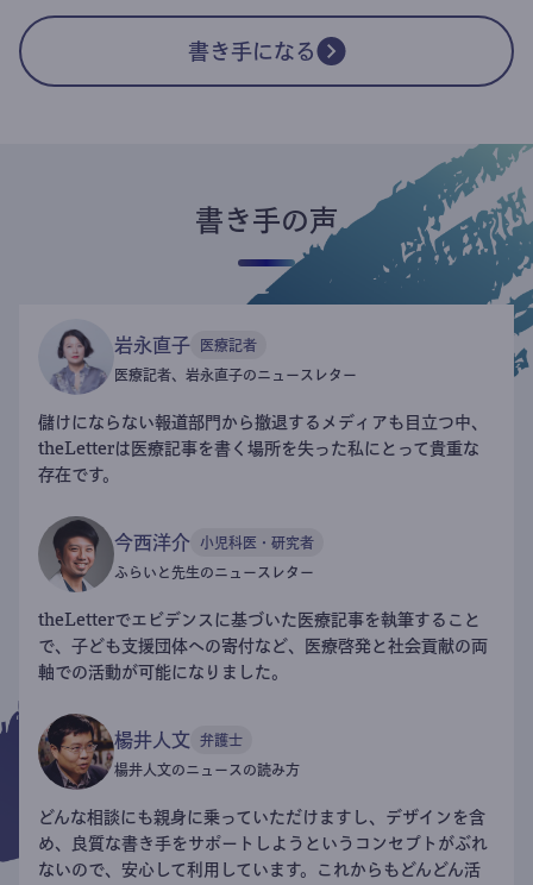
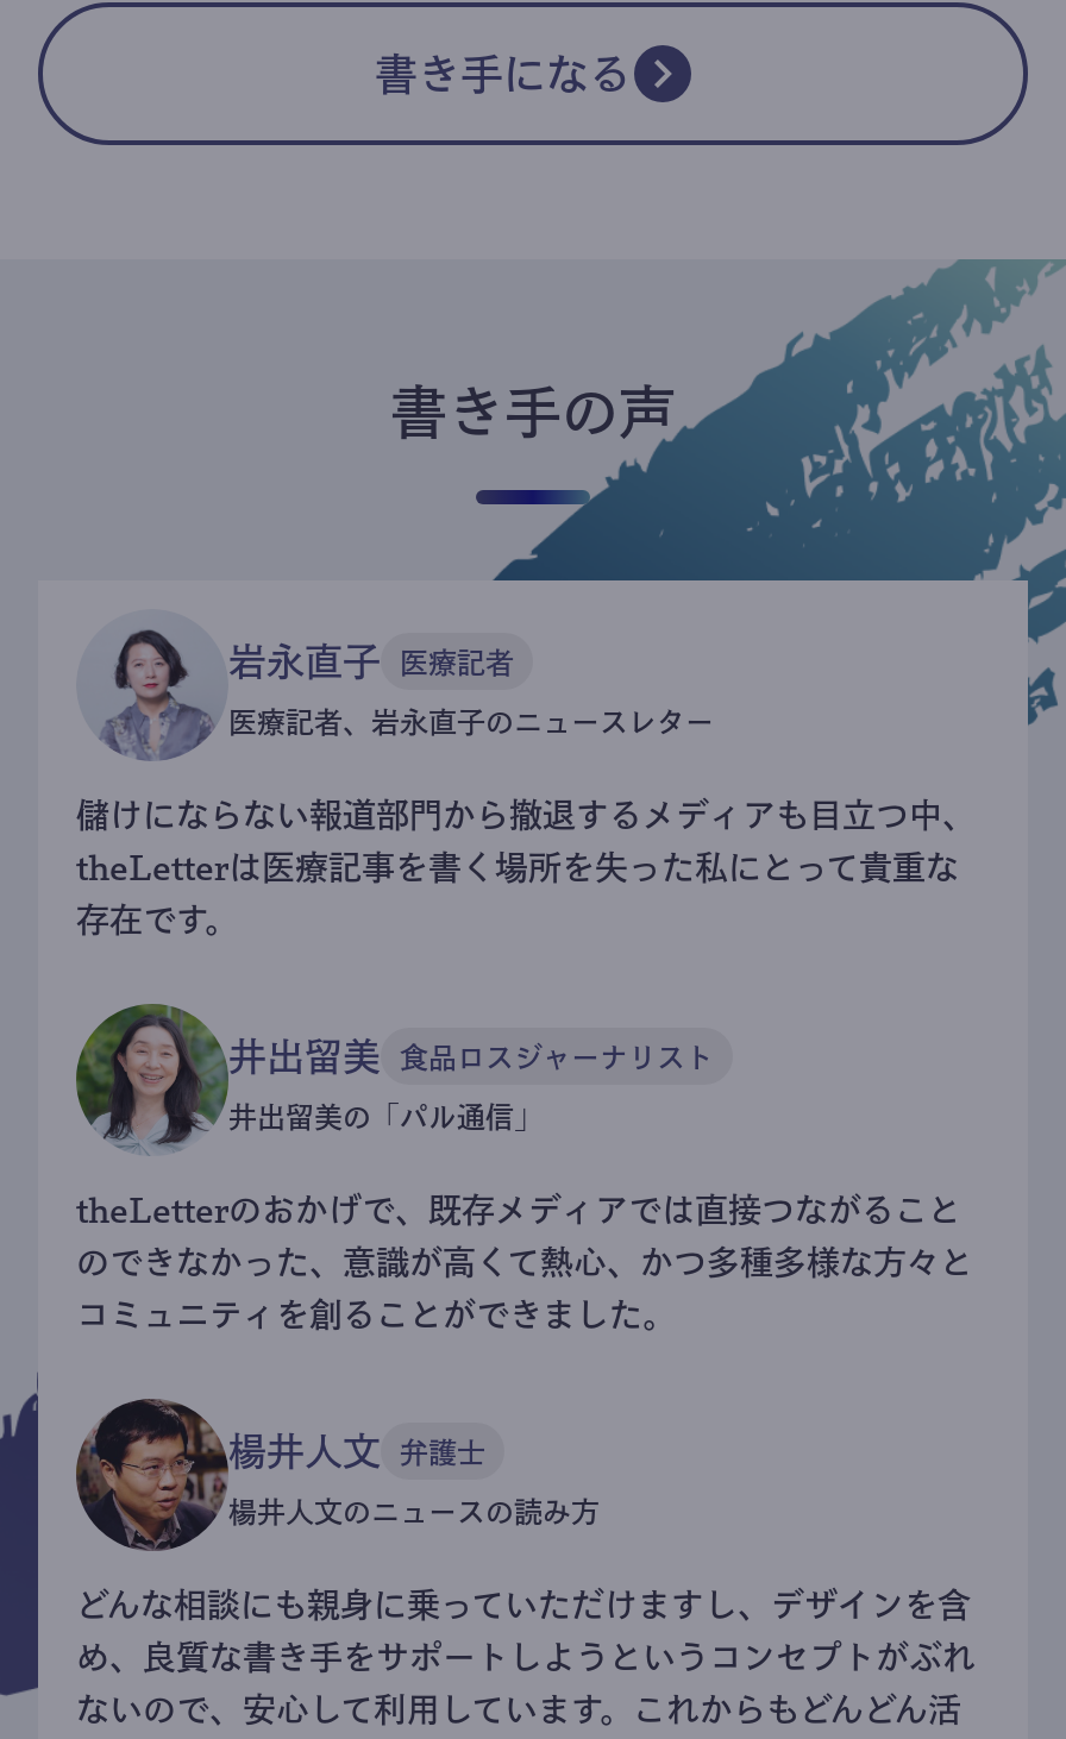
[39,516,314,592] [image] | 今西洋介 | 小児科医・研究者 -> [76,1004,714,1154] [image] | 井出留美 | 食品ロスジャーナリスト
[114,565,314,579] ふらいと先生のニュースレター -> [228,1101,543,1130] 井出留美の「パル通信」
[38,612,481,629] theLetterでエビデンスに基づいた医療記事を執筆すること -> [76,1195,961,1228] theLetterのおかげで、既存メディアでは直接つながること
[38,638,488,655] で、子ども支援団体への寄付など、医療啓発と社会貢献の両 -> [76,1248,973,1281] のできなかった、意識が高くて熱心、かつ多種多様な方々と
[38,664,288,681] 軸での活動が可能になりました。 -> [76,1300,676,1333] コミュニティを創ることができました。

